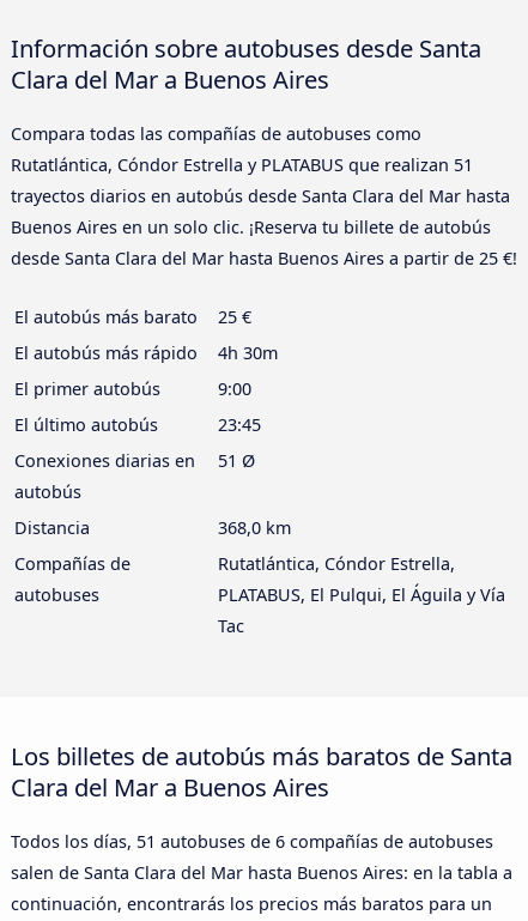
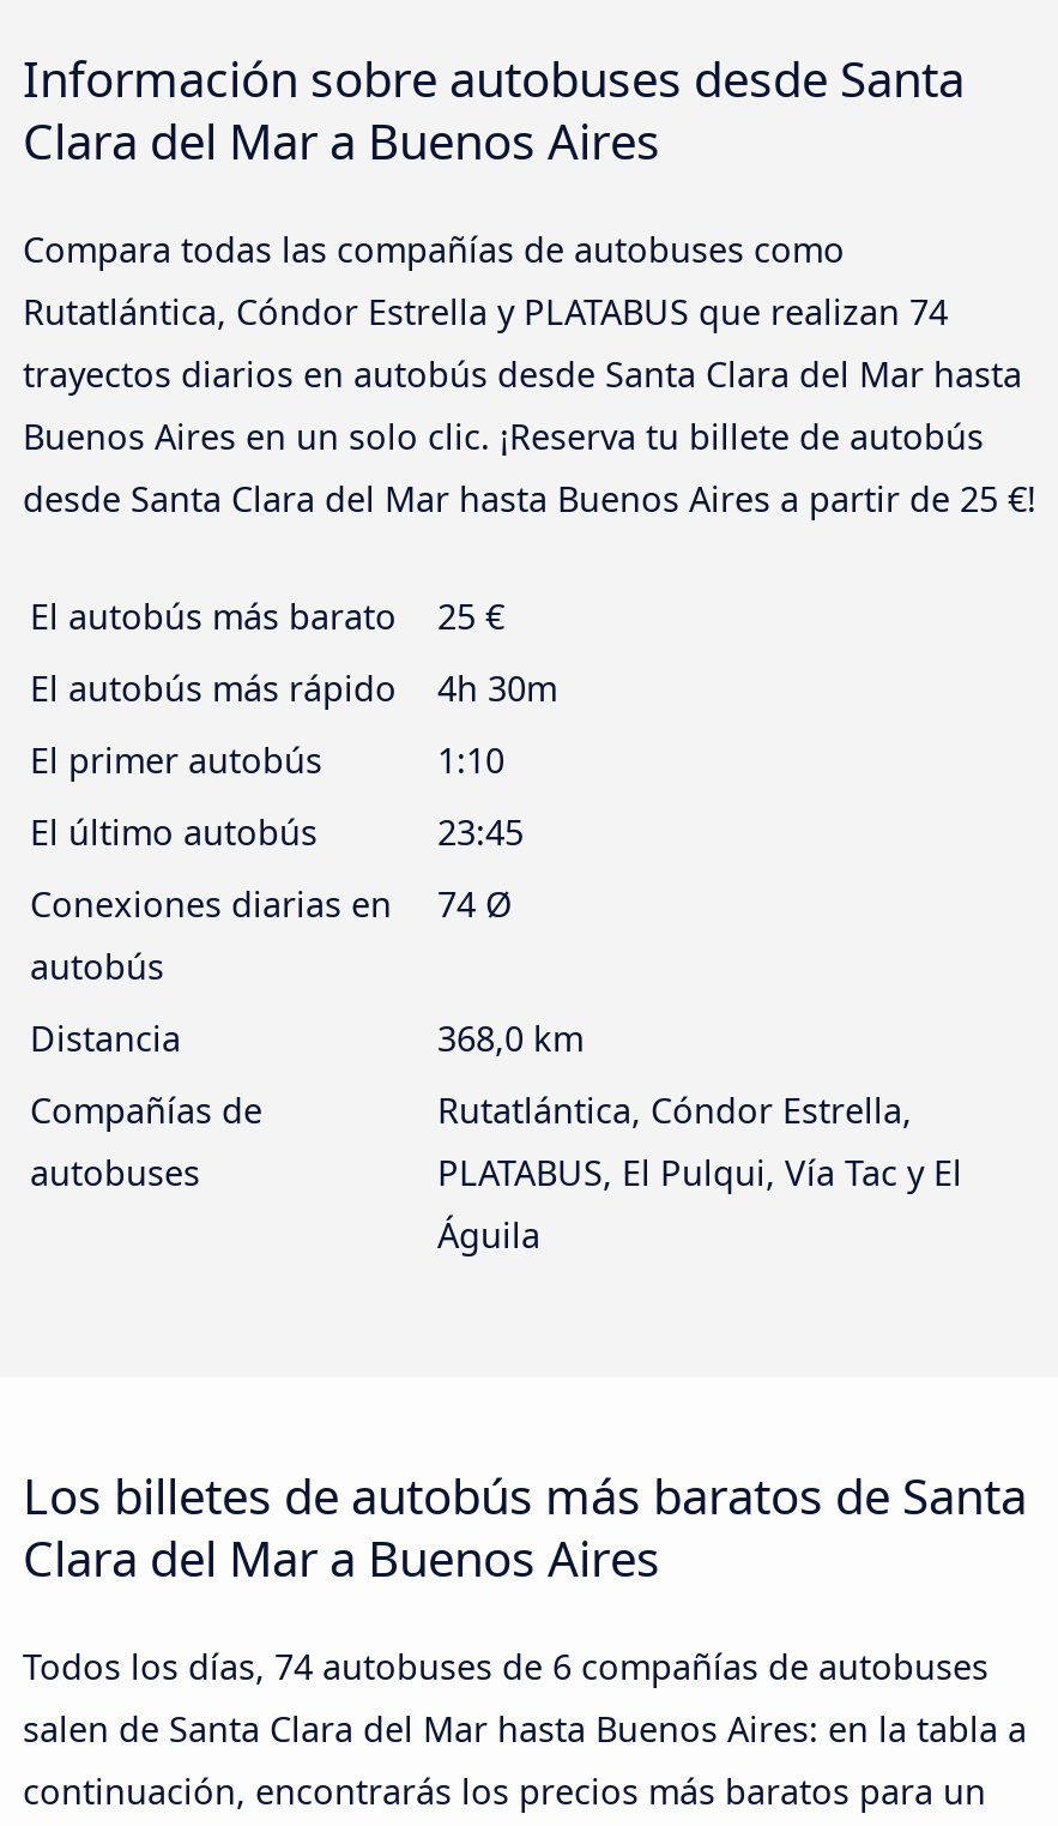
[11,154,473,176] Rutatlántica, Cóndor Estrella y PLATABUS que realizan 51 -> [23,289,948,335] Rutatlántica, Cóndor Estrella y PLATABUS que realizan 74
[218,378,251,400] 9:00 -> [437,738,504,783] 1:10
[14,449,255,472] Conexiones diarias en 51 Ø -> [30,882,512,927] Conexiones diarias en 74 Ø
[218,583,505,637] PLATABUS, El Pulqui, El Águila y Vía | Tac -> [437,1150,962,1258] PLATABUS, El Pulqui, Vía Tac y El | Águila
[11,830,493,853] Todos los días, 51 autobuses de 6 compañías de autobuses -> [23,1645,989,1690] Todos los días, 74 autobuses de 6 compañías de autobuses

